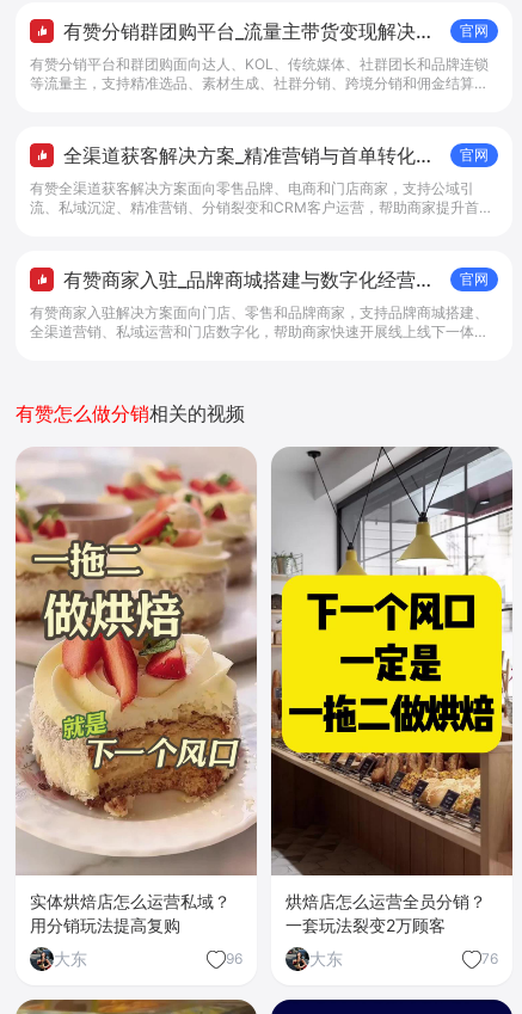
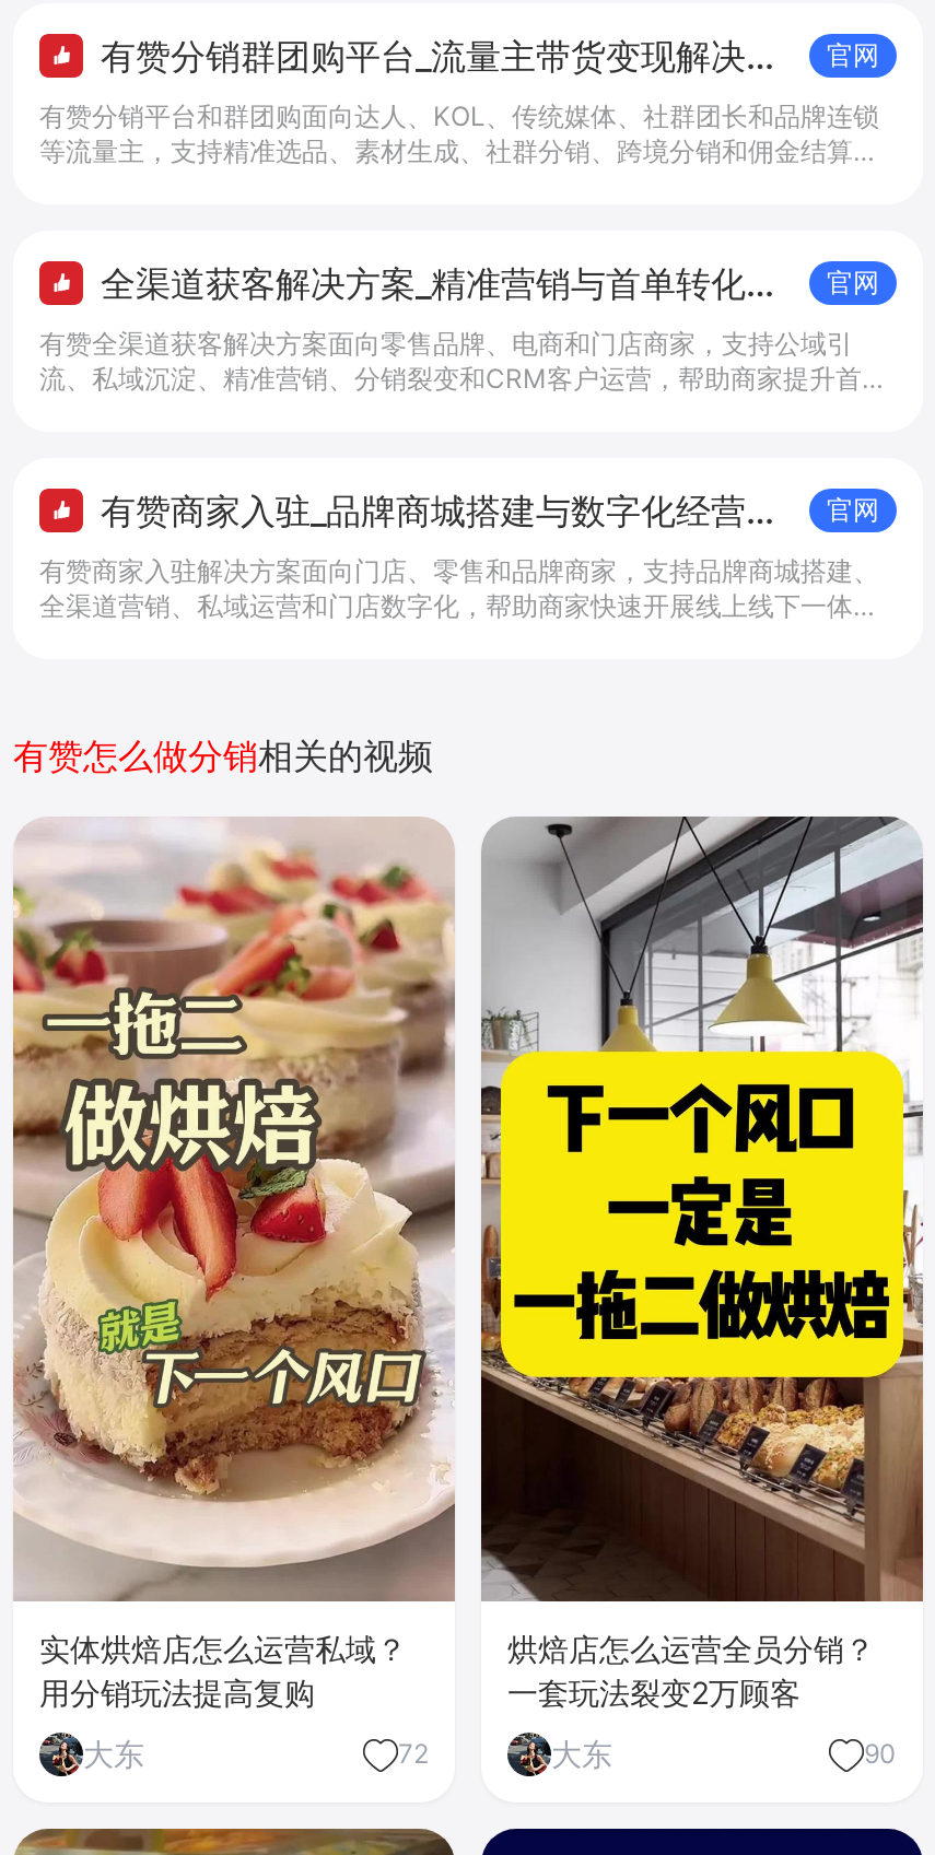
[226,950,242,968] 96 -> [398,1737,429,1770] 72
[481,950,498,968] 76 -> [864,1737,897,1770] 90

